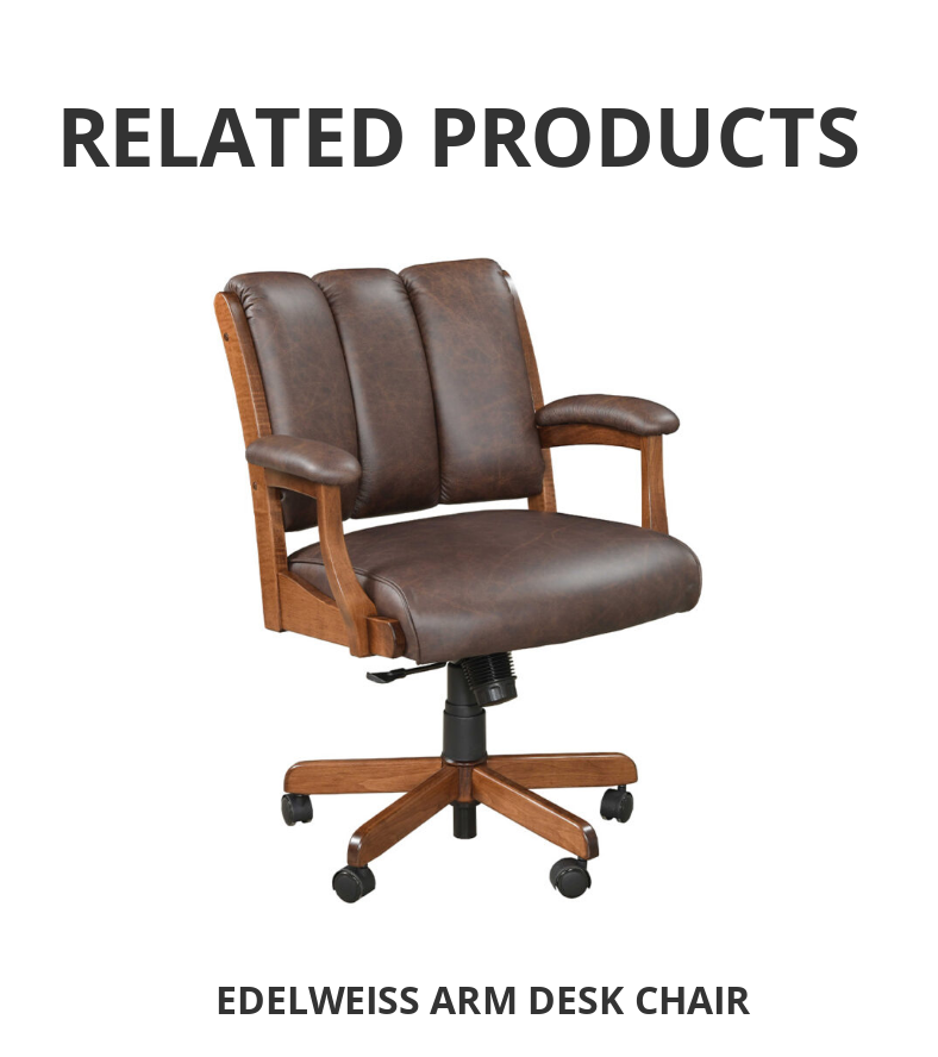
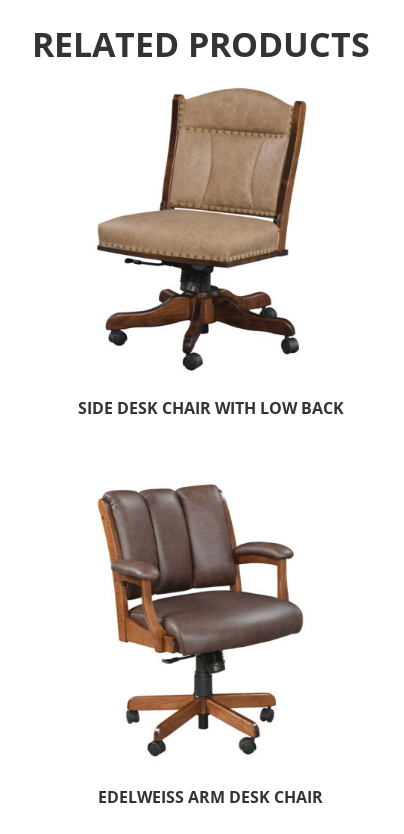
none -> [78,87,344,419] [image] | SIDE DESK CHAIR WITH LOW BACK

